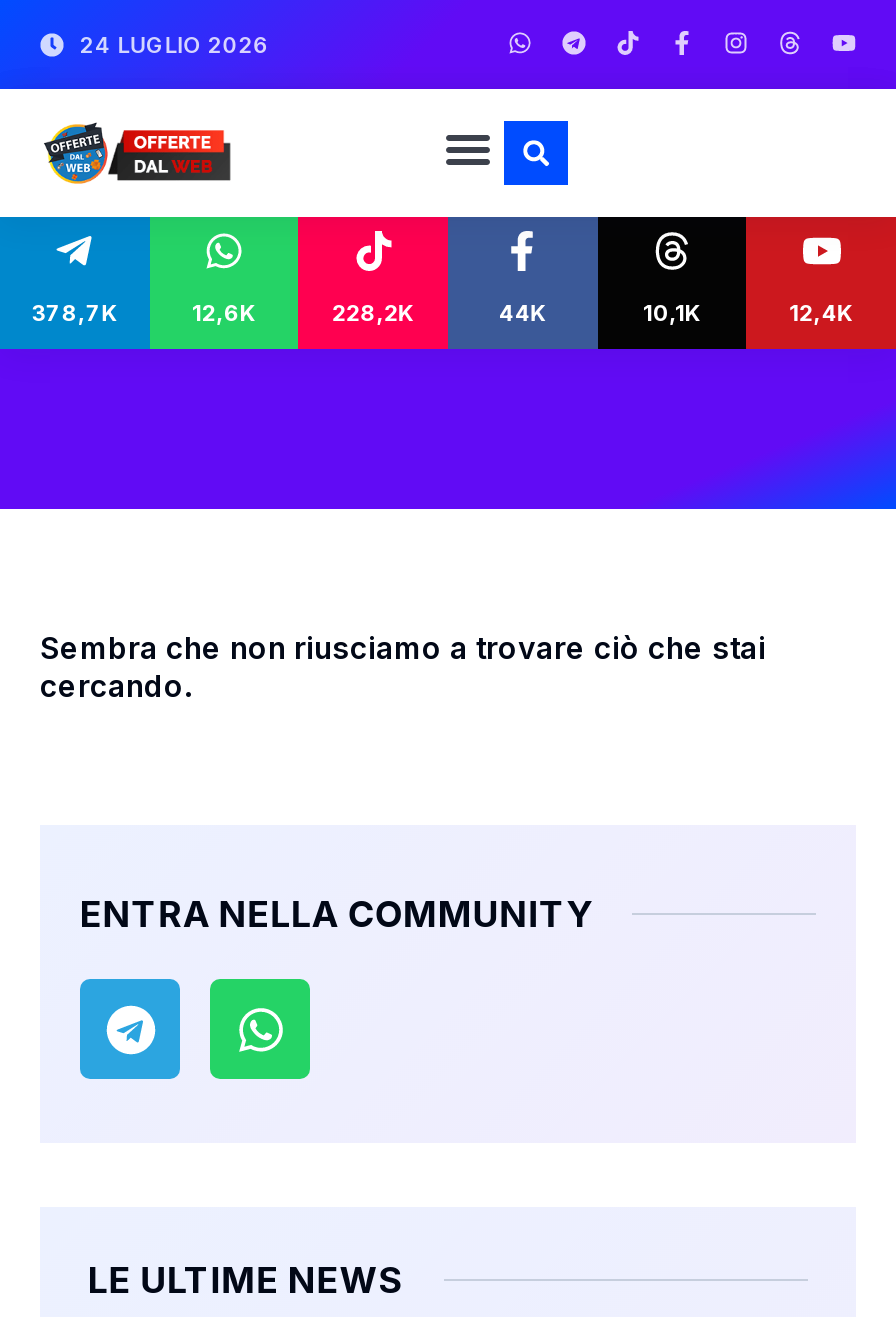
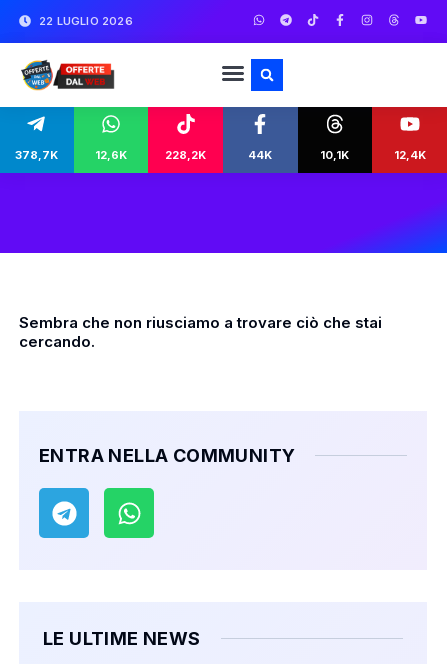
[80,30,270,58] 24 LUGLIO 2026 -> [39,13,133,27] 22 LUGLIO 2026

